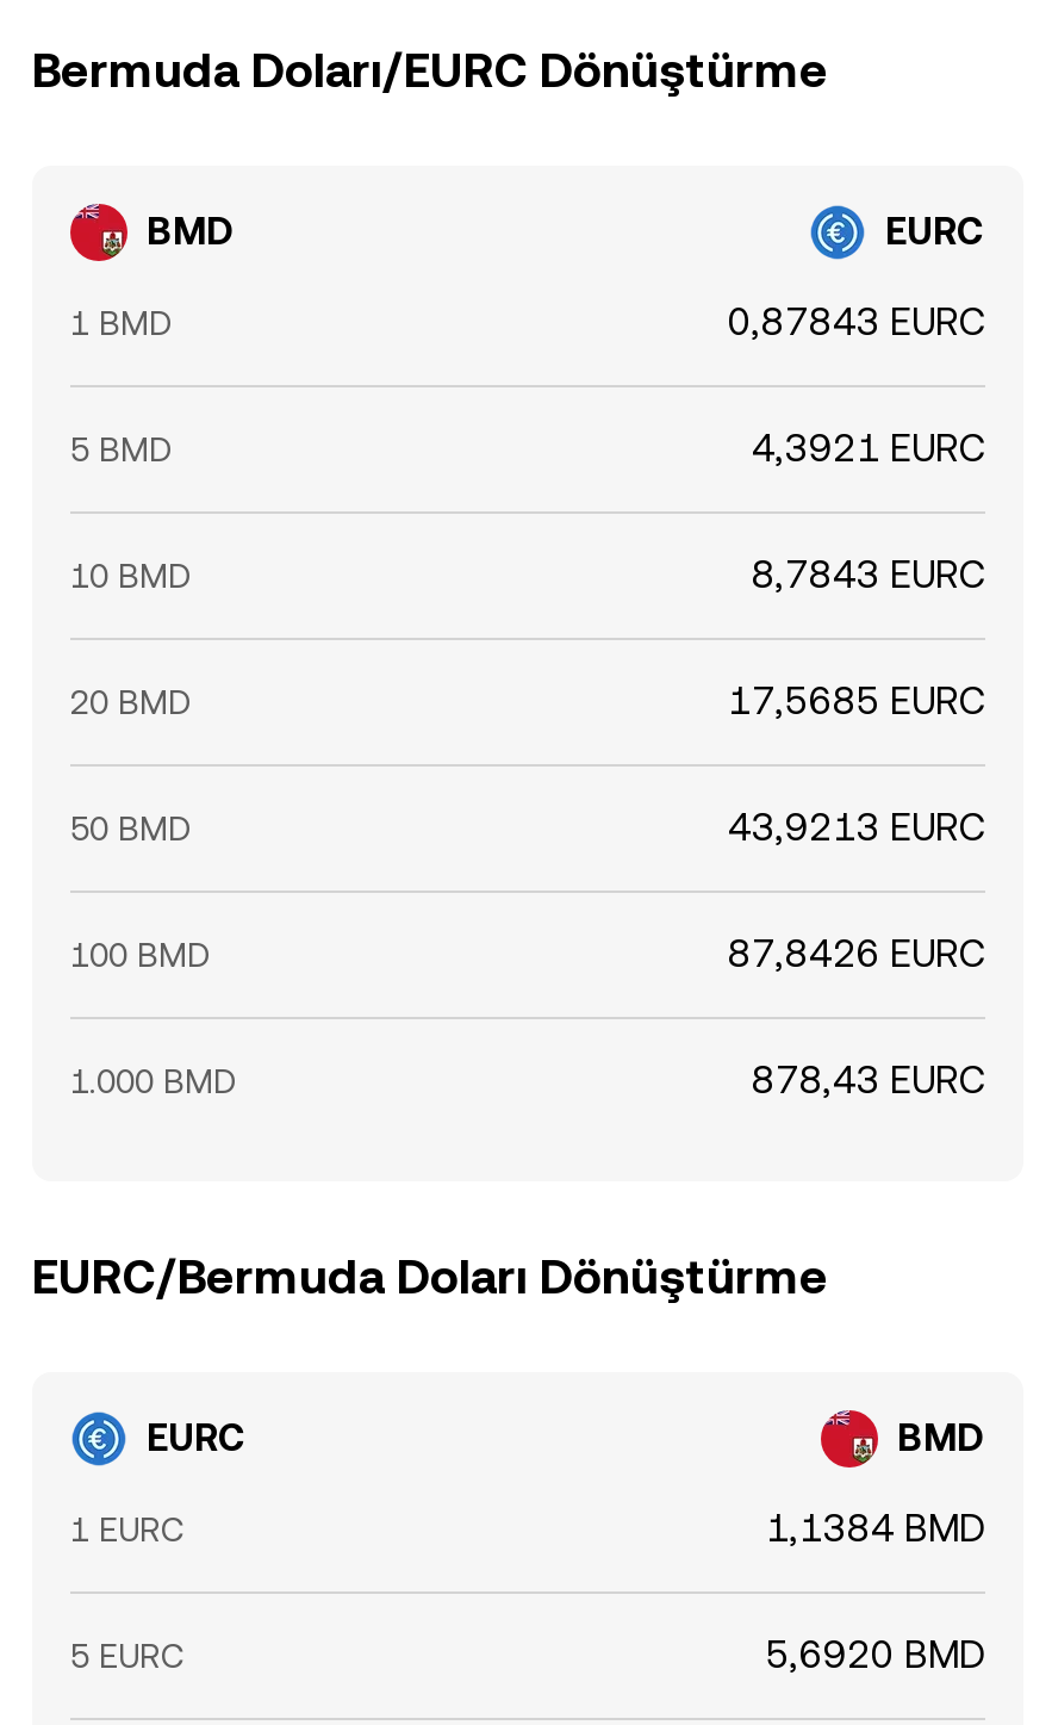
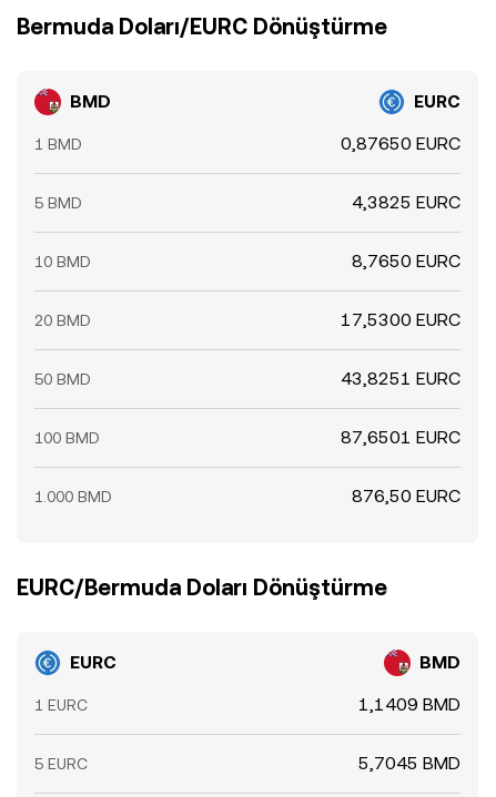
[728,299,985,345] 0,87843 EURC -> [341,133,460,154] 0,87650 EURC
[752,426,985,471] 4,3921 EURC -> [352,192,460,213] 4,3825 EURC
[752,552,985,597] 8,7843 EURC -> [352,251,460,272] 8,7650 EURC
[728,678,985,724] 17,5685 EURC -> [341,309,460,330] 17,5300 EURC
[728,805,985,850] 43,9213 EURC -> [341,368,460,389] 43,8251 EURC
[728,931,985,976] 87,8426 EURC -> [341,427,460,448] 87,6501 EURC
[752,1057,985,1103] 878,43 EURC -> [352,486,460,507] 876,50 EURC
[766,1506,985,1551] 1,1384 BMD -> [358,694,460,715] 1,1409 BMD
[766,1632,985,1677] 5,6920 BMD -> [358,753,460,774] 5,7045 BMD

